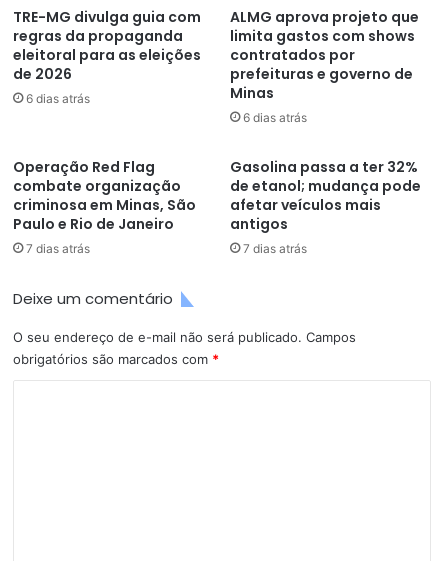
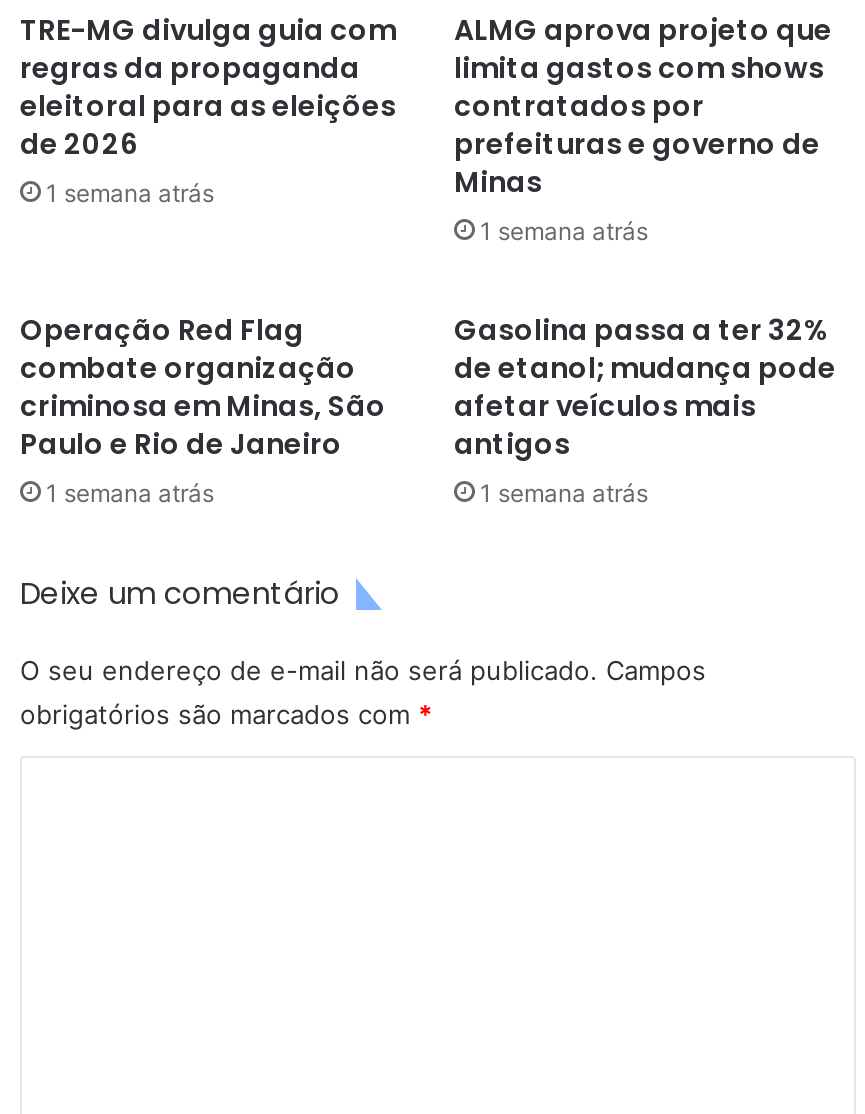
[26,91,90,106] 6 dias atrás -> [46,177,214,207] 1 semana atrás
[243,110,307,125] 6 dias atrás -> [480,215,648,245] 1 semana atrás
[26,241,90,256] 7 dias atrás -> [46,477,214,507] 1 semana atrás
[243,241,307,256] 7 dias atrás -> [480,477,648,507] 1 semana atrás

